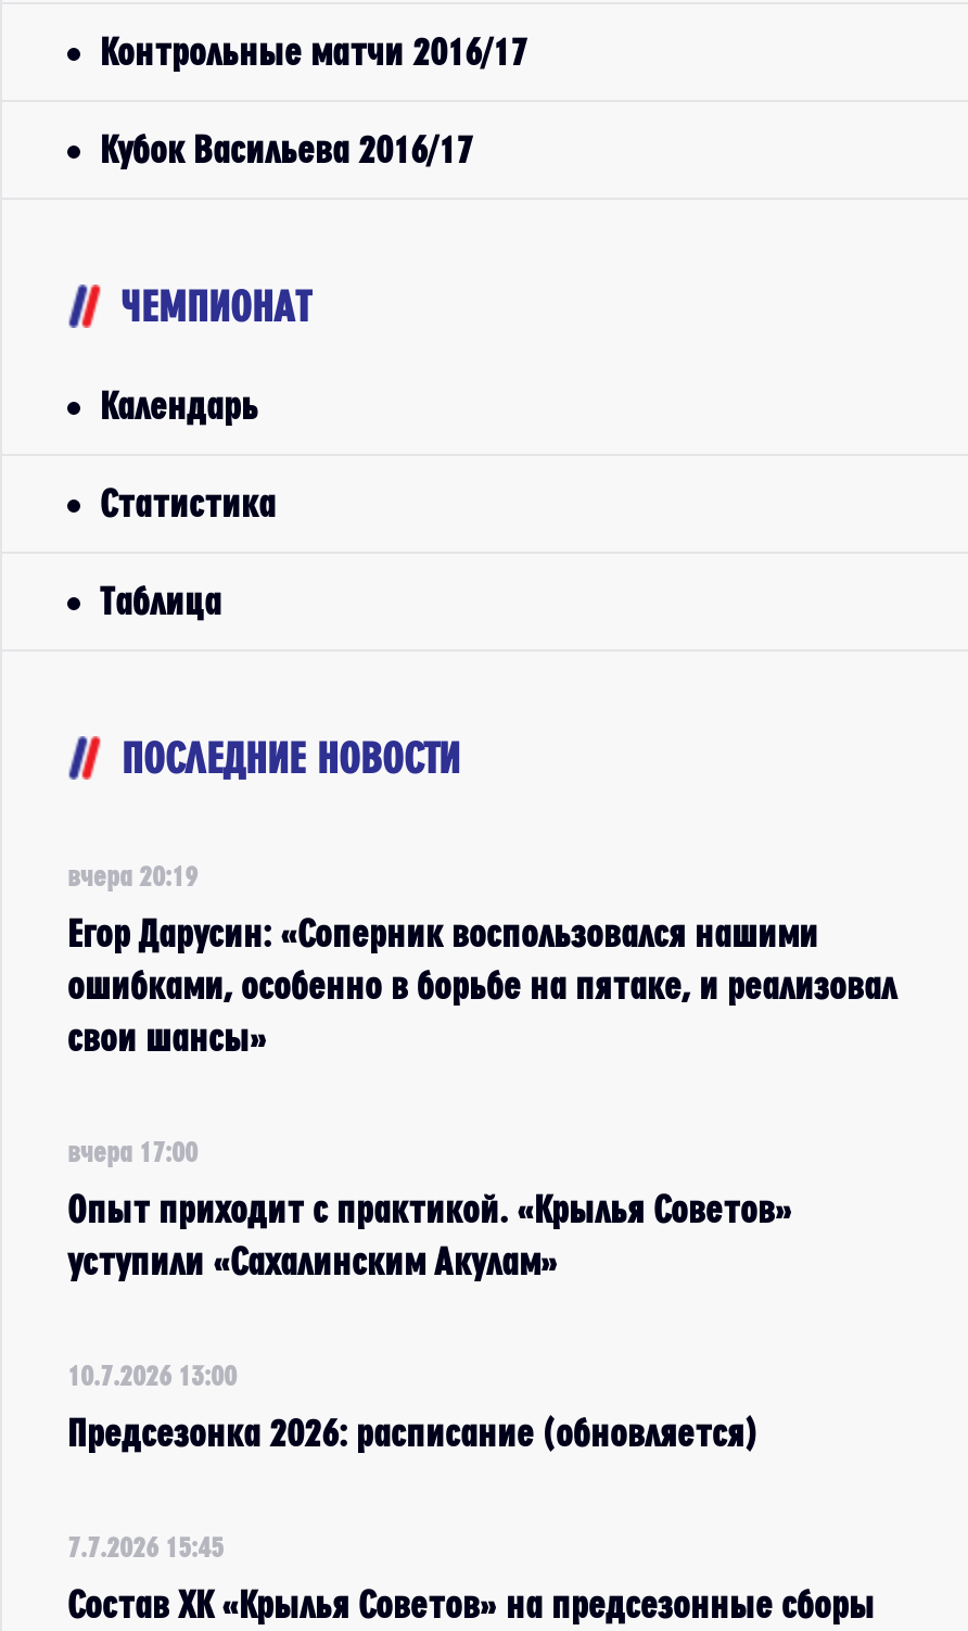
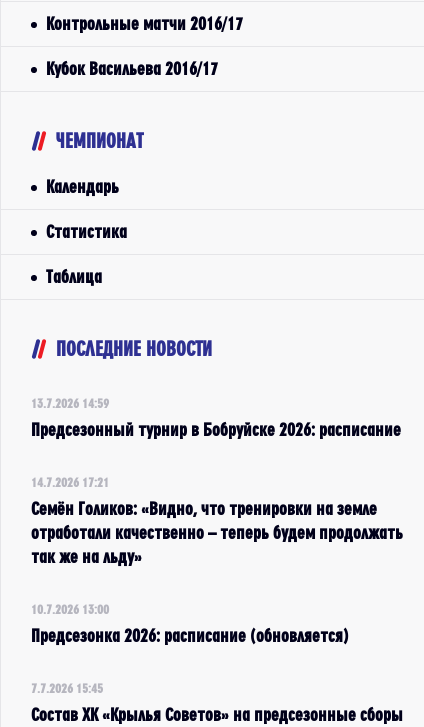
[67,860,198,890] вчера 20:19 -> [31,396,109,410] 13.7.2026 14:59
[67,912,896,1058] Егор Дарусин: «Соперник воспользовался нашими | ошибками, особенно в борьбе на пятаке, и реализовал | свои шансы» -> [31,420,401,439] Предсезонный турнир в Бобруйске 2026: расписание
[67,1136,198,1166] вчера 17:00 -> [31,475,109,489] 14.7.2026 17:21
[67,1188,792,1281] Опыт приходит с практикой. «Крылья Советов» | уступили «Сахалинским Акулам» -> [31,499,403,566] Семён Голиков: «Видно, что тренировки на земле | отработали качественно – теперь будем продолжать | так же на льду»

